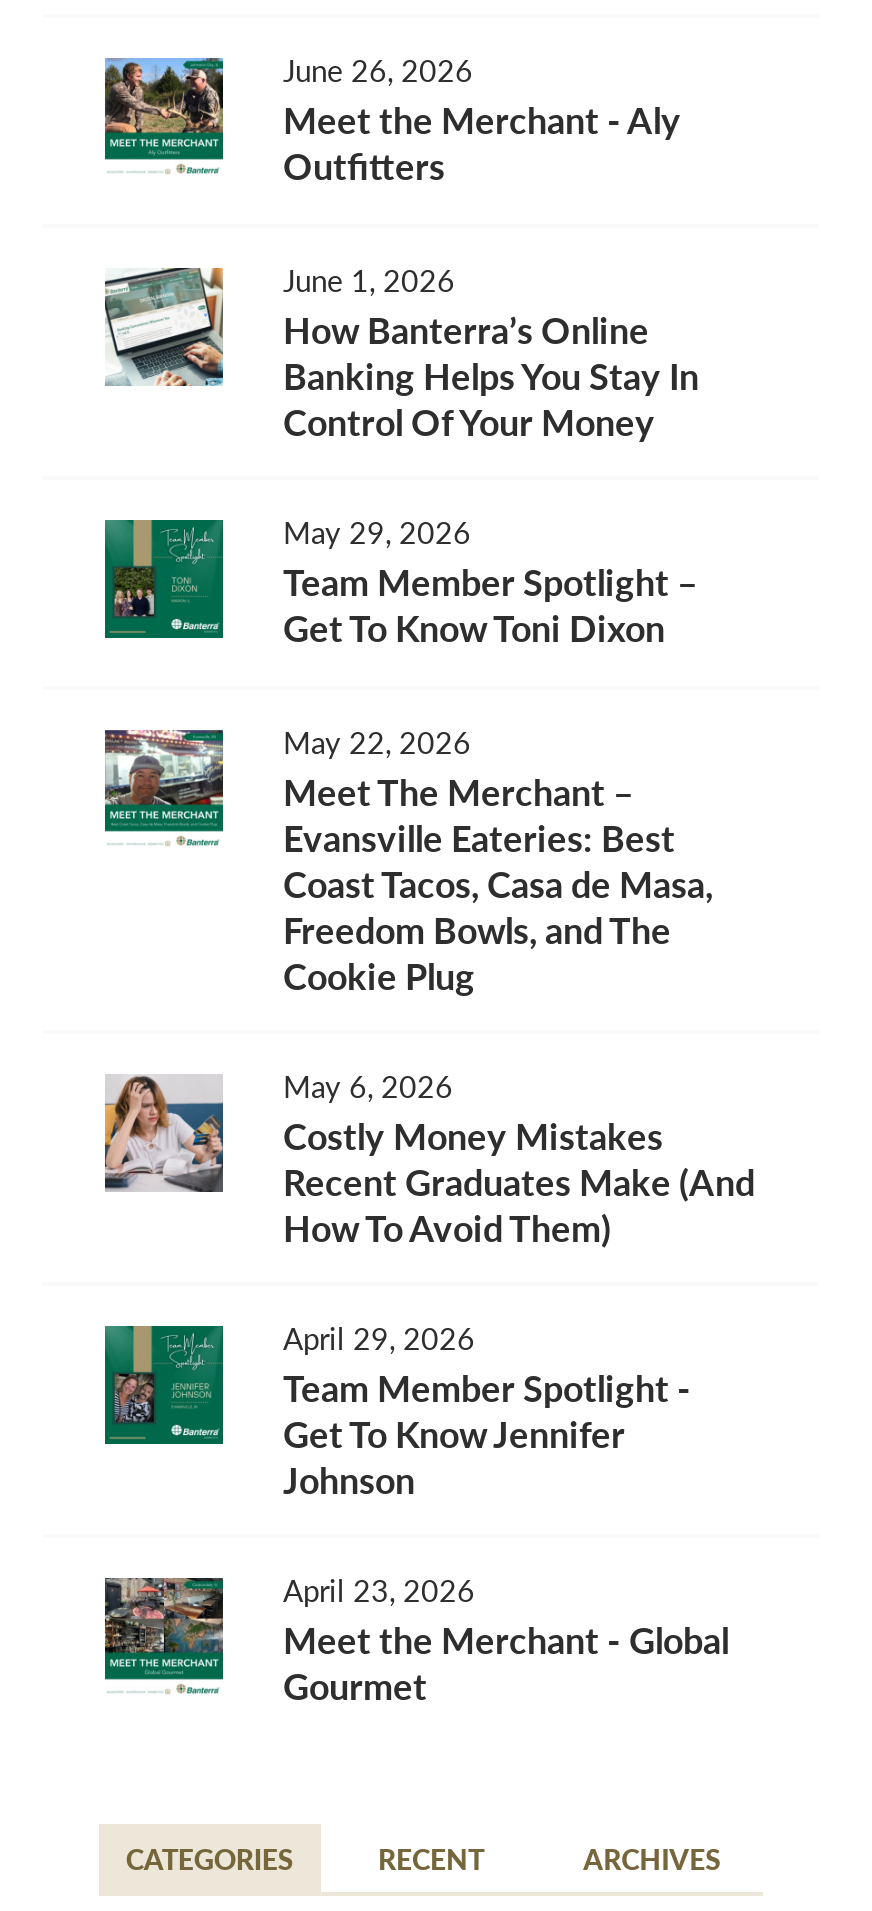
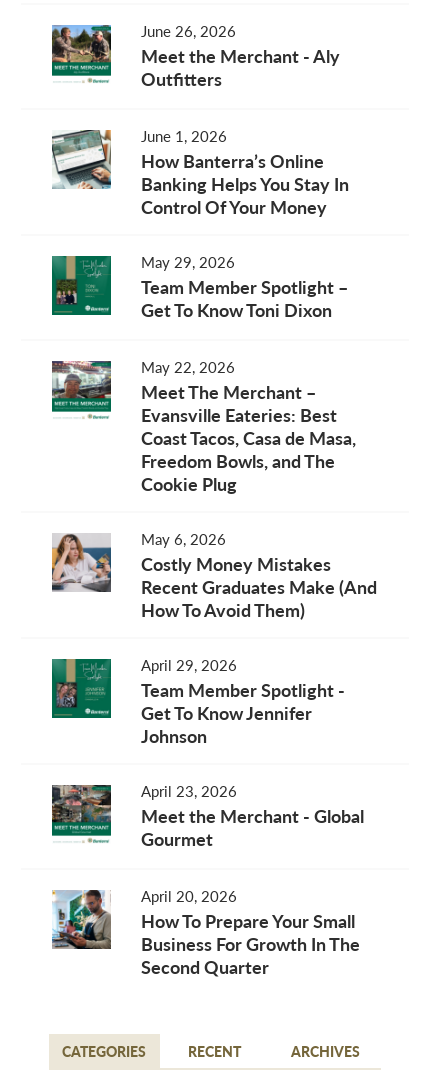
none -> [51,885,360,979] [image] | April 20, 2026 | How To Prepare Your Small | Business For Growth In The | Second Quarter

